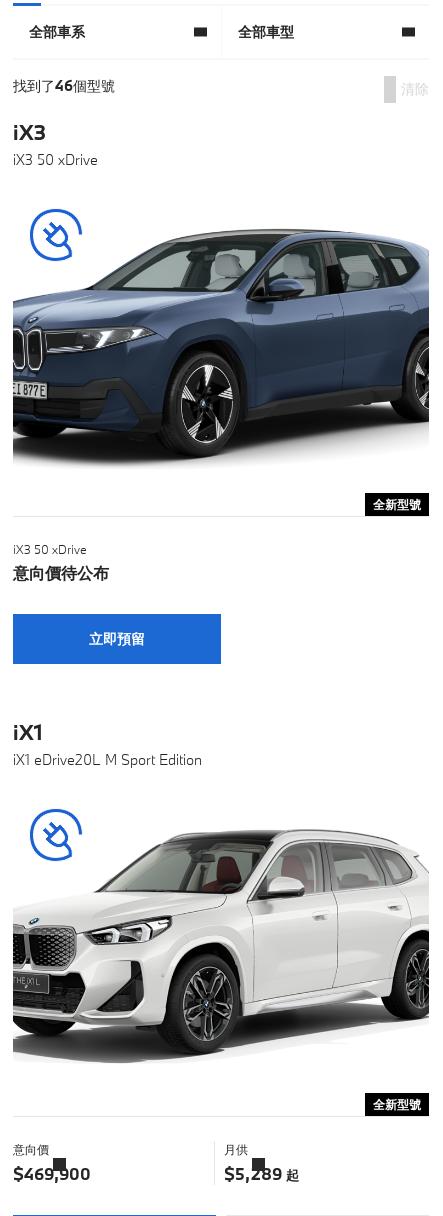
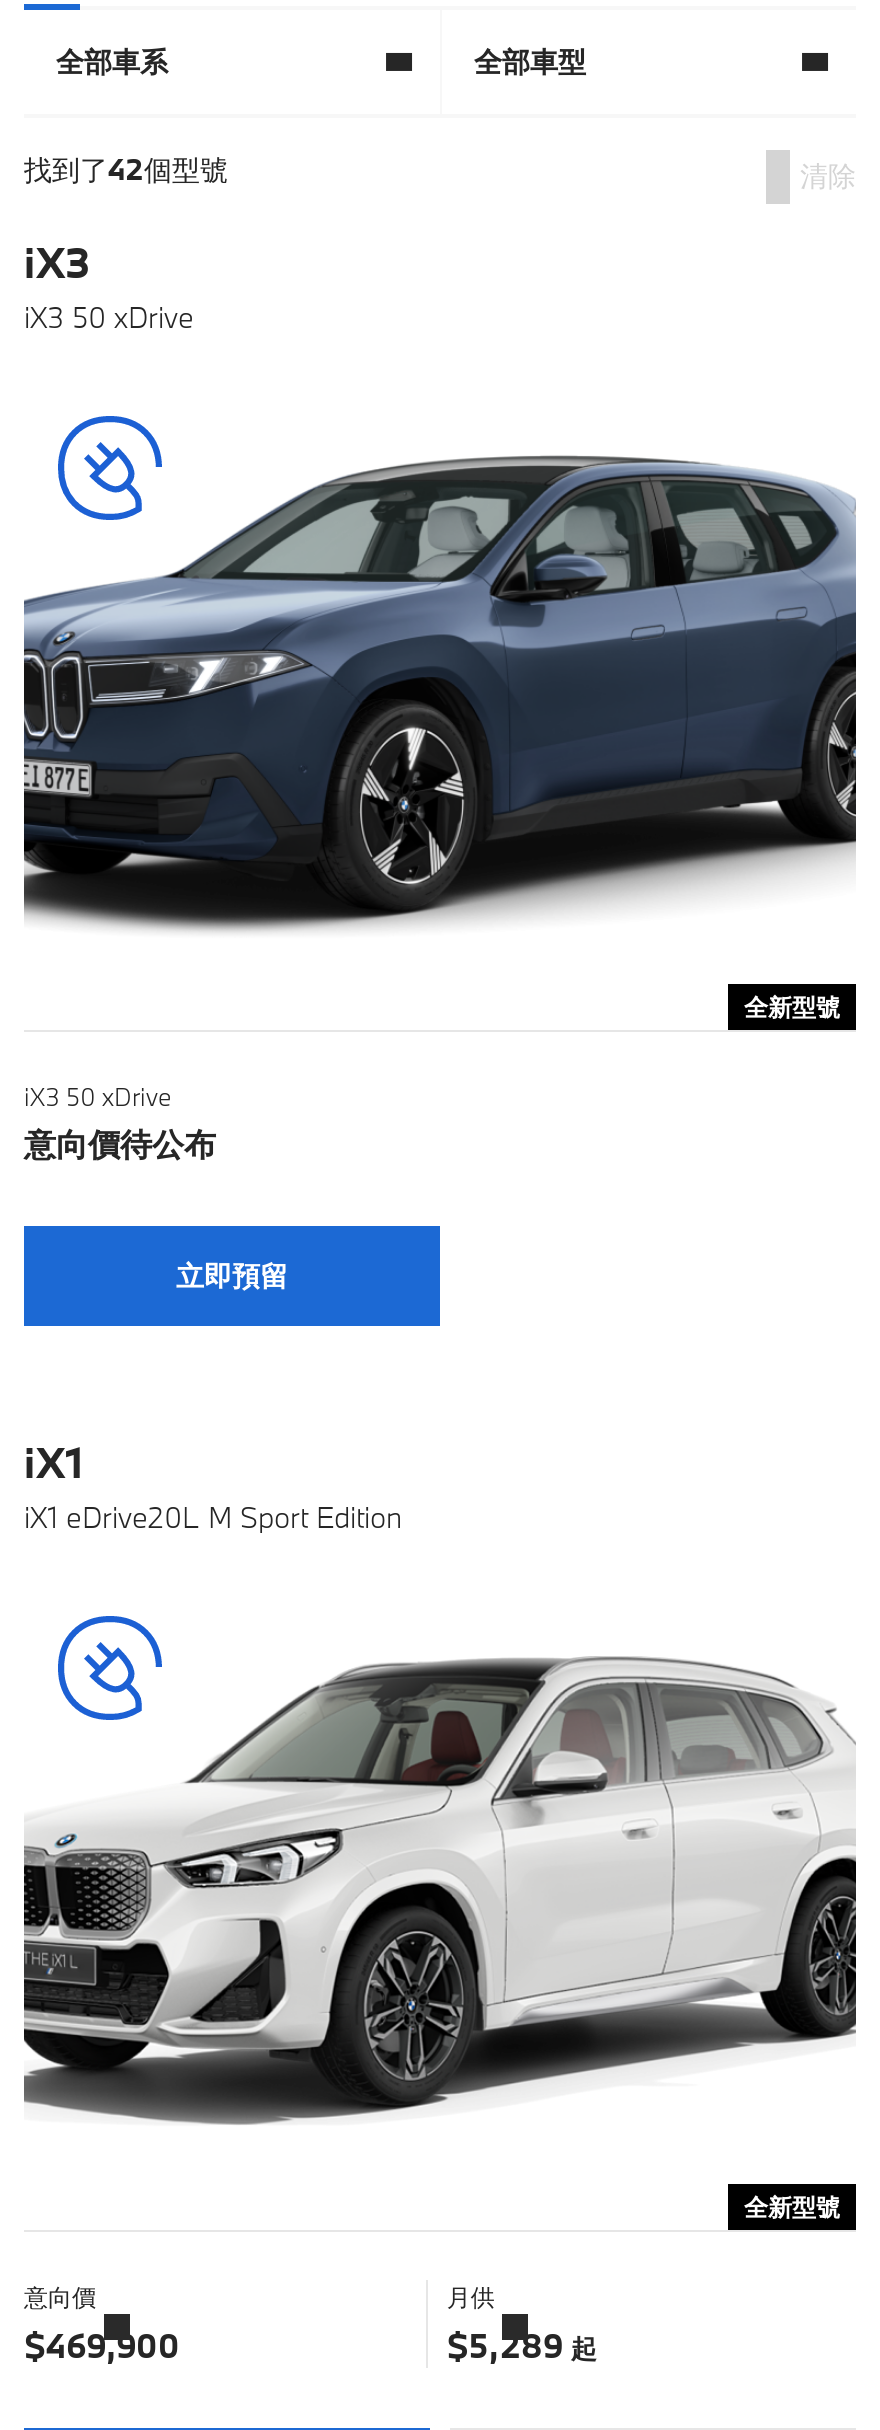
[13,76,115,95] 找到了46個型號 -> [24,150,228,188] 找到了42個型號

